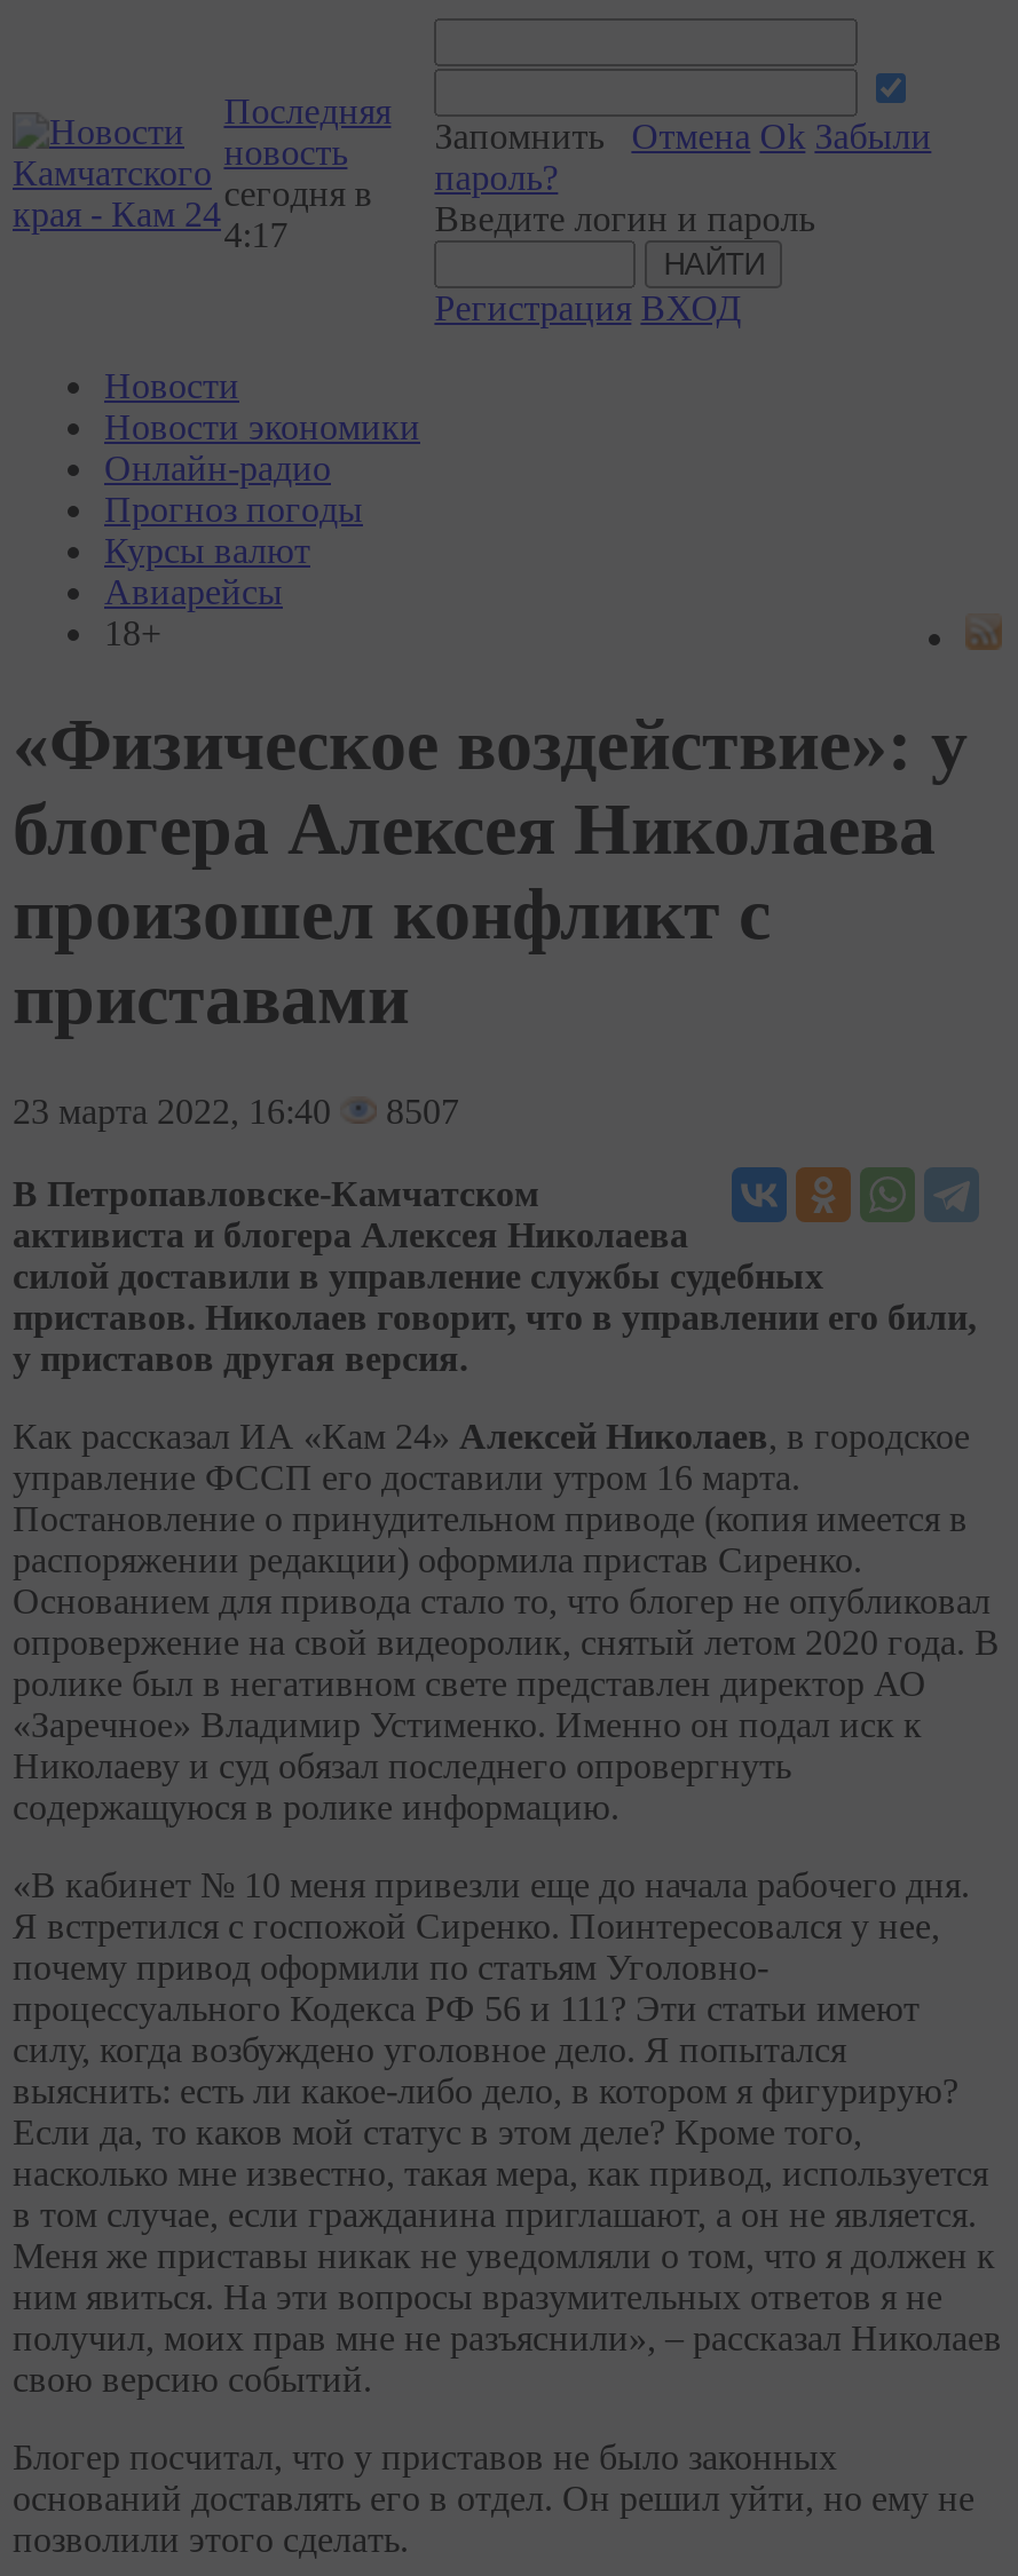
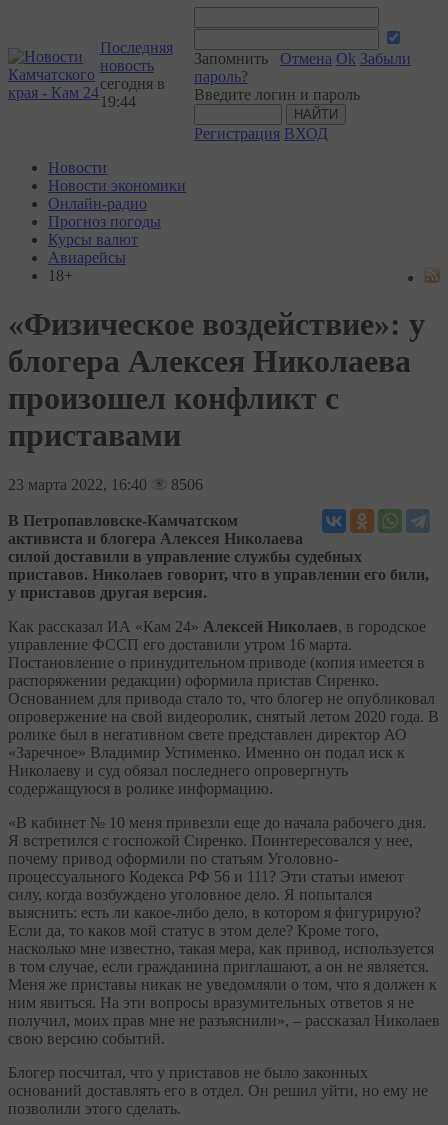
[224,215,288,254] 4:17 -> [100,93,136,110] 19:44
[13,1092,459,1130] 23 марта 2022, 16:40 8507 -> [8,476,203,493] 23 марта 2022, 16:40 8506

